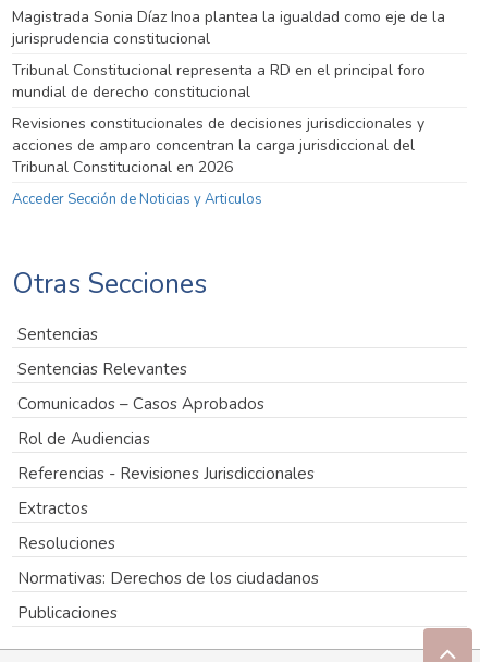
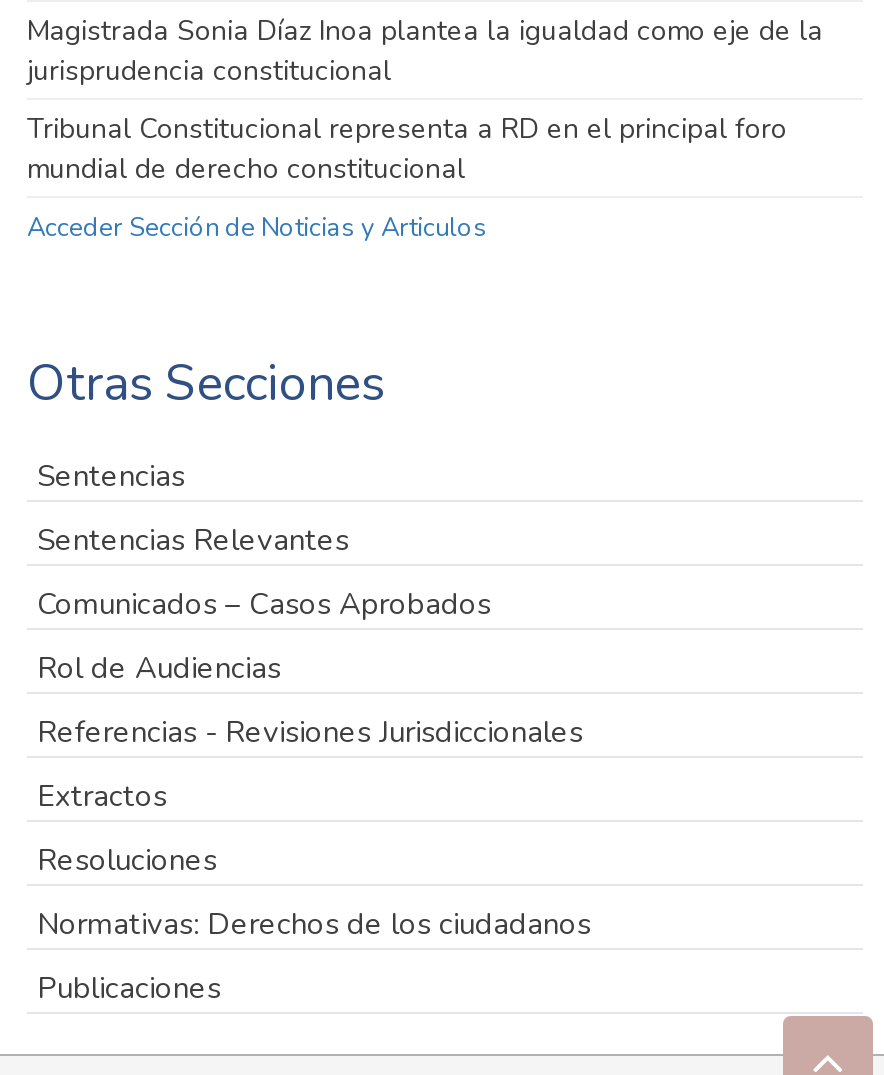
[12,114,424,178] Revisiones constitucionales de decisiones jurisdiccionales y | acciones de amparo concentran la carga jurisdiccional del | Tribunal Constitucional en 2026 -> none

